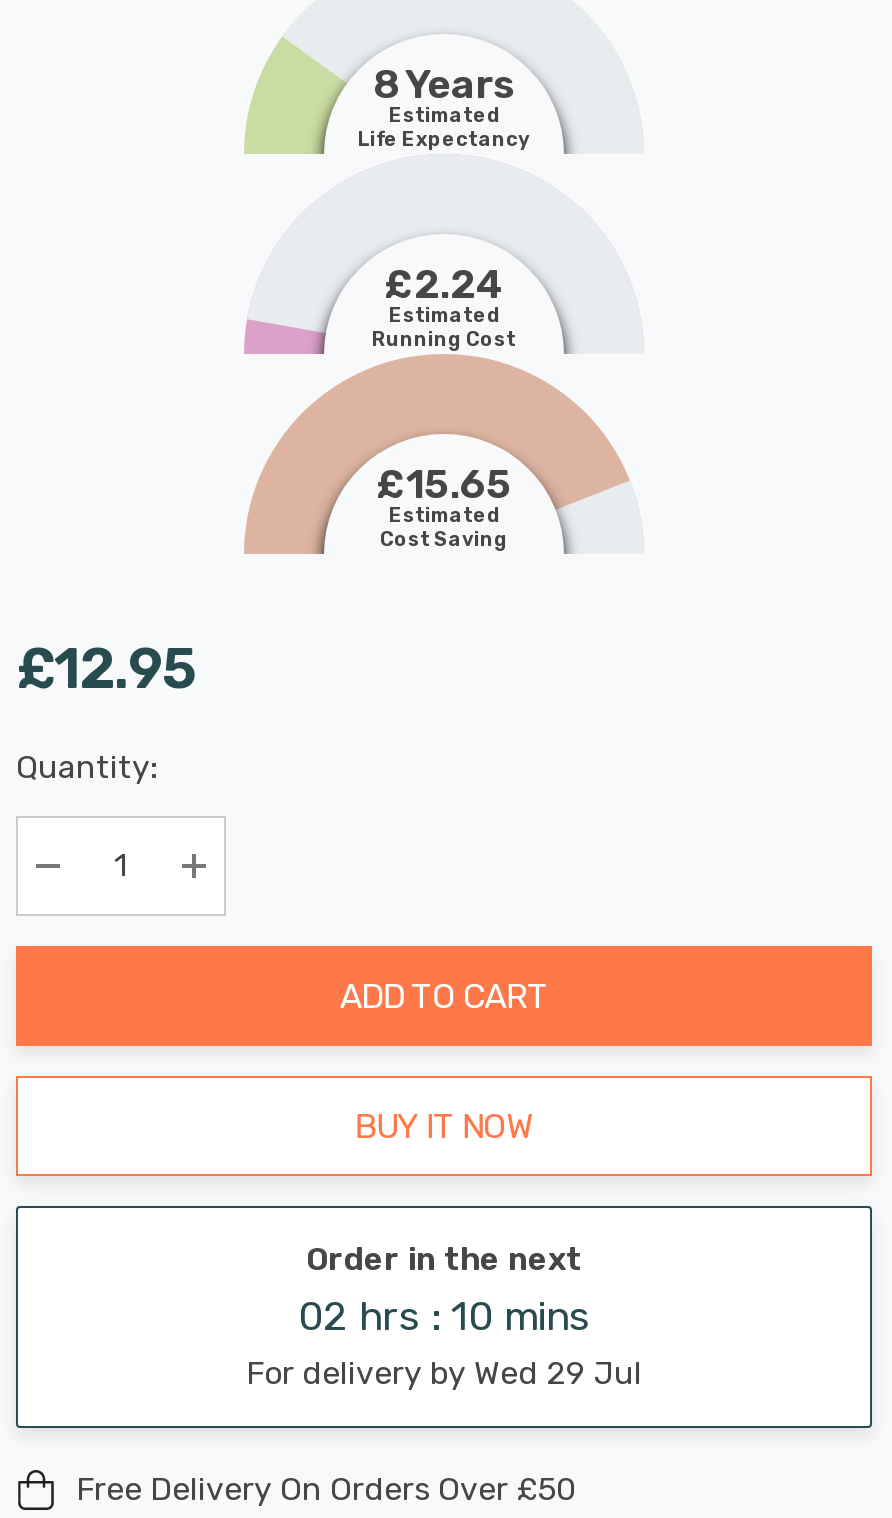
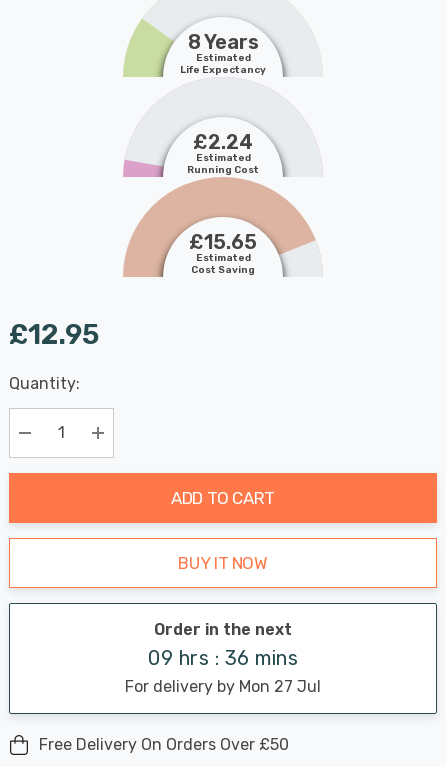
[298,1291,590,1339] 02 hrs : 10 mins -> [148,646,298,670] 09 hrs : 36 mins
[246,1353,642,1391] For delivery by Wed 29 Jul -> [125,677,321,696] For delivery by Mon 27 Jul

